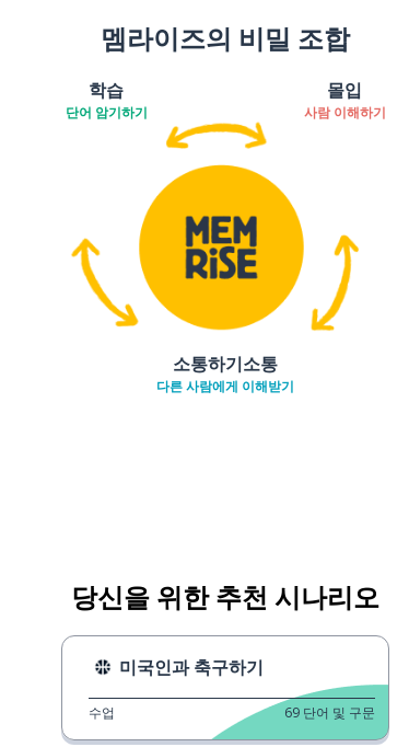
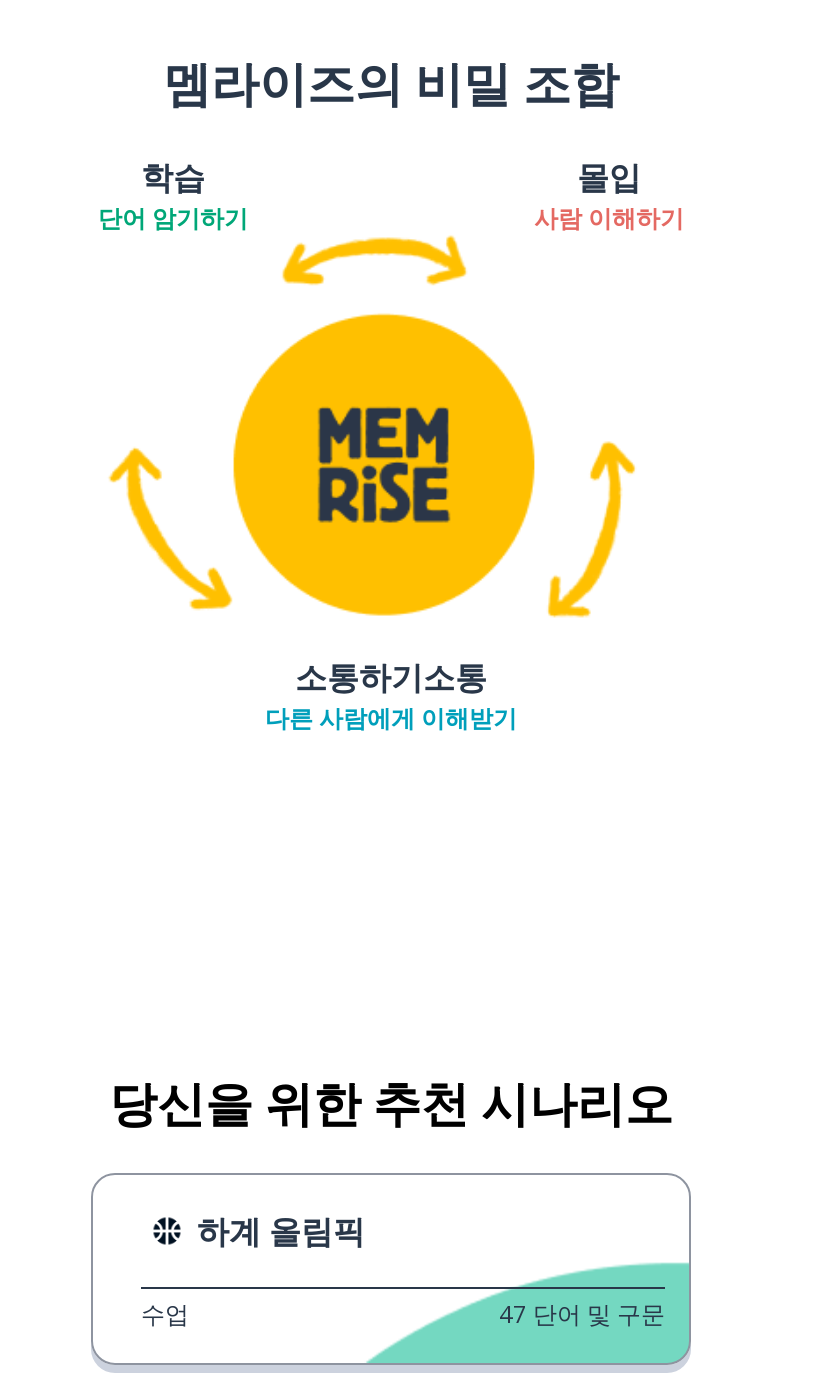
[119,655,264,679] 미국인과 축구하기 -> [197,1209,365,1253] 하계 올림픽
[284,703,375,722] 69 단어 및 구문 -> [499,1297,665,1331] 47 단어 및 구문

